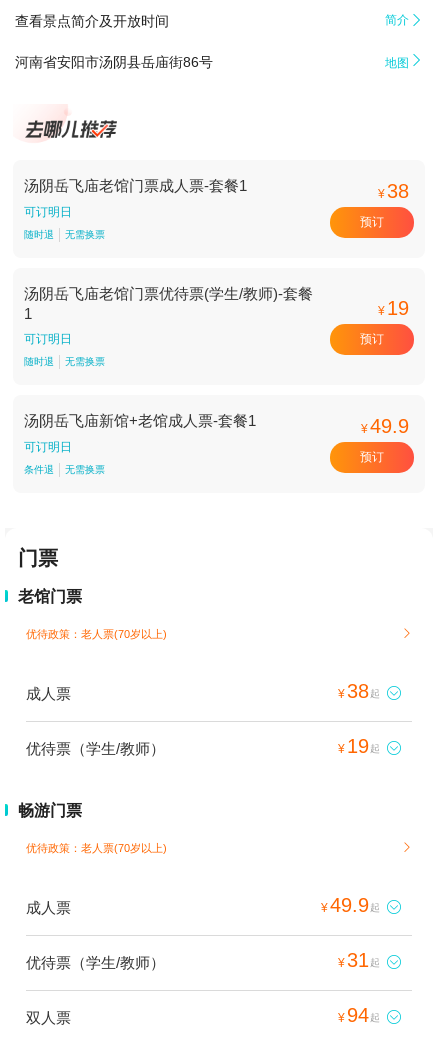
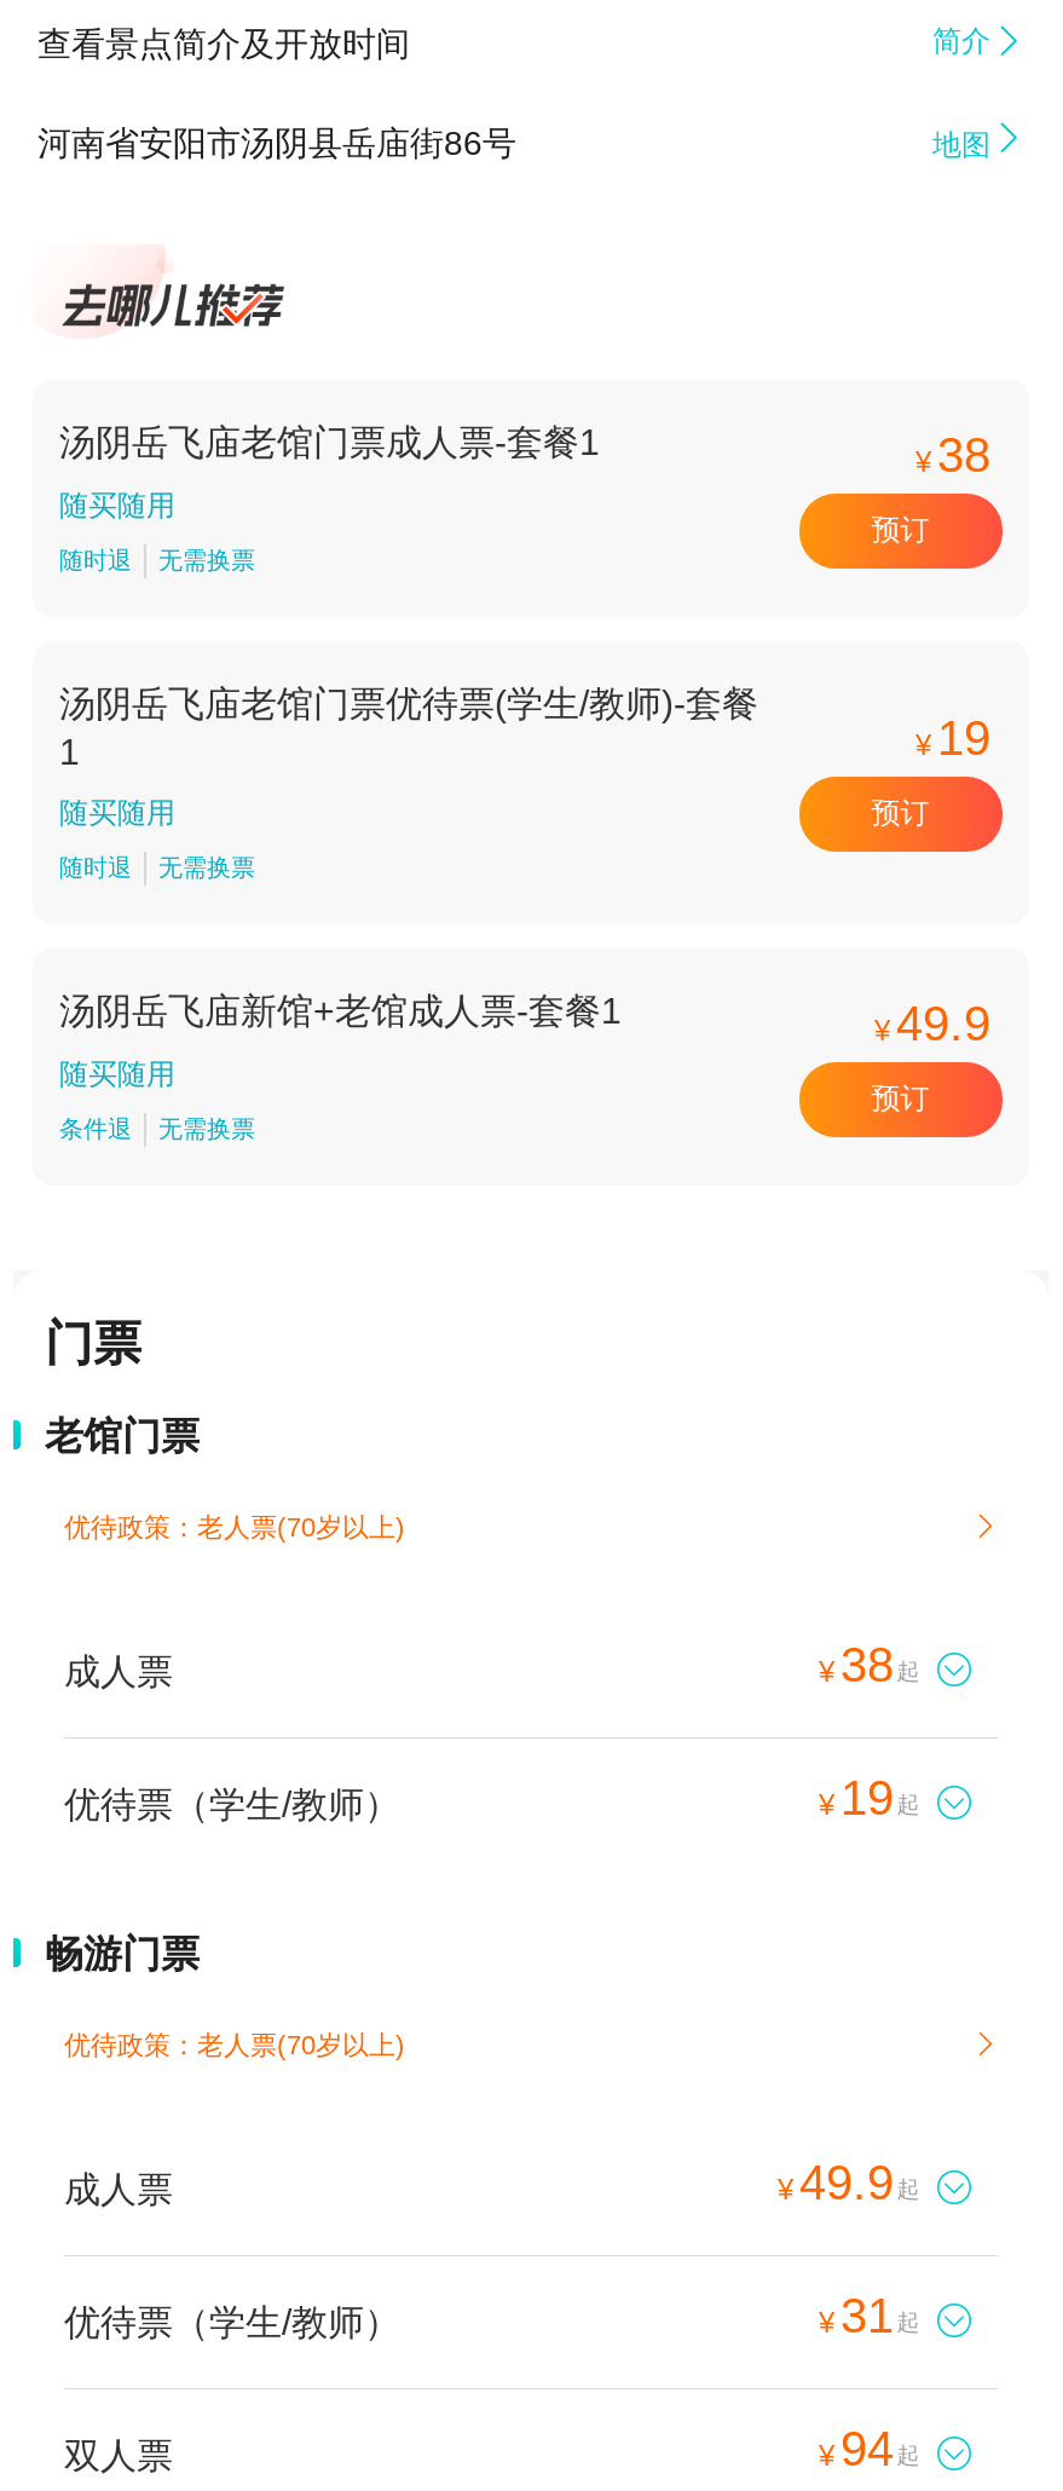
[24,205,72,219] 可订明日 -> [59,489,175,522] 随买随用
[24,332,72,346] 可订明日 -> [59,797,175,831] 随买随用
[24,440,72,454] 可订明日 -> [59,1057,175,1091] 随买随用

